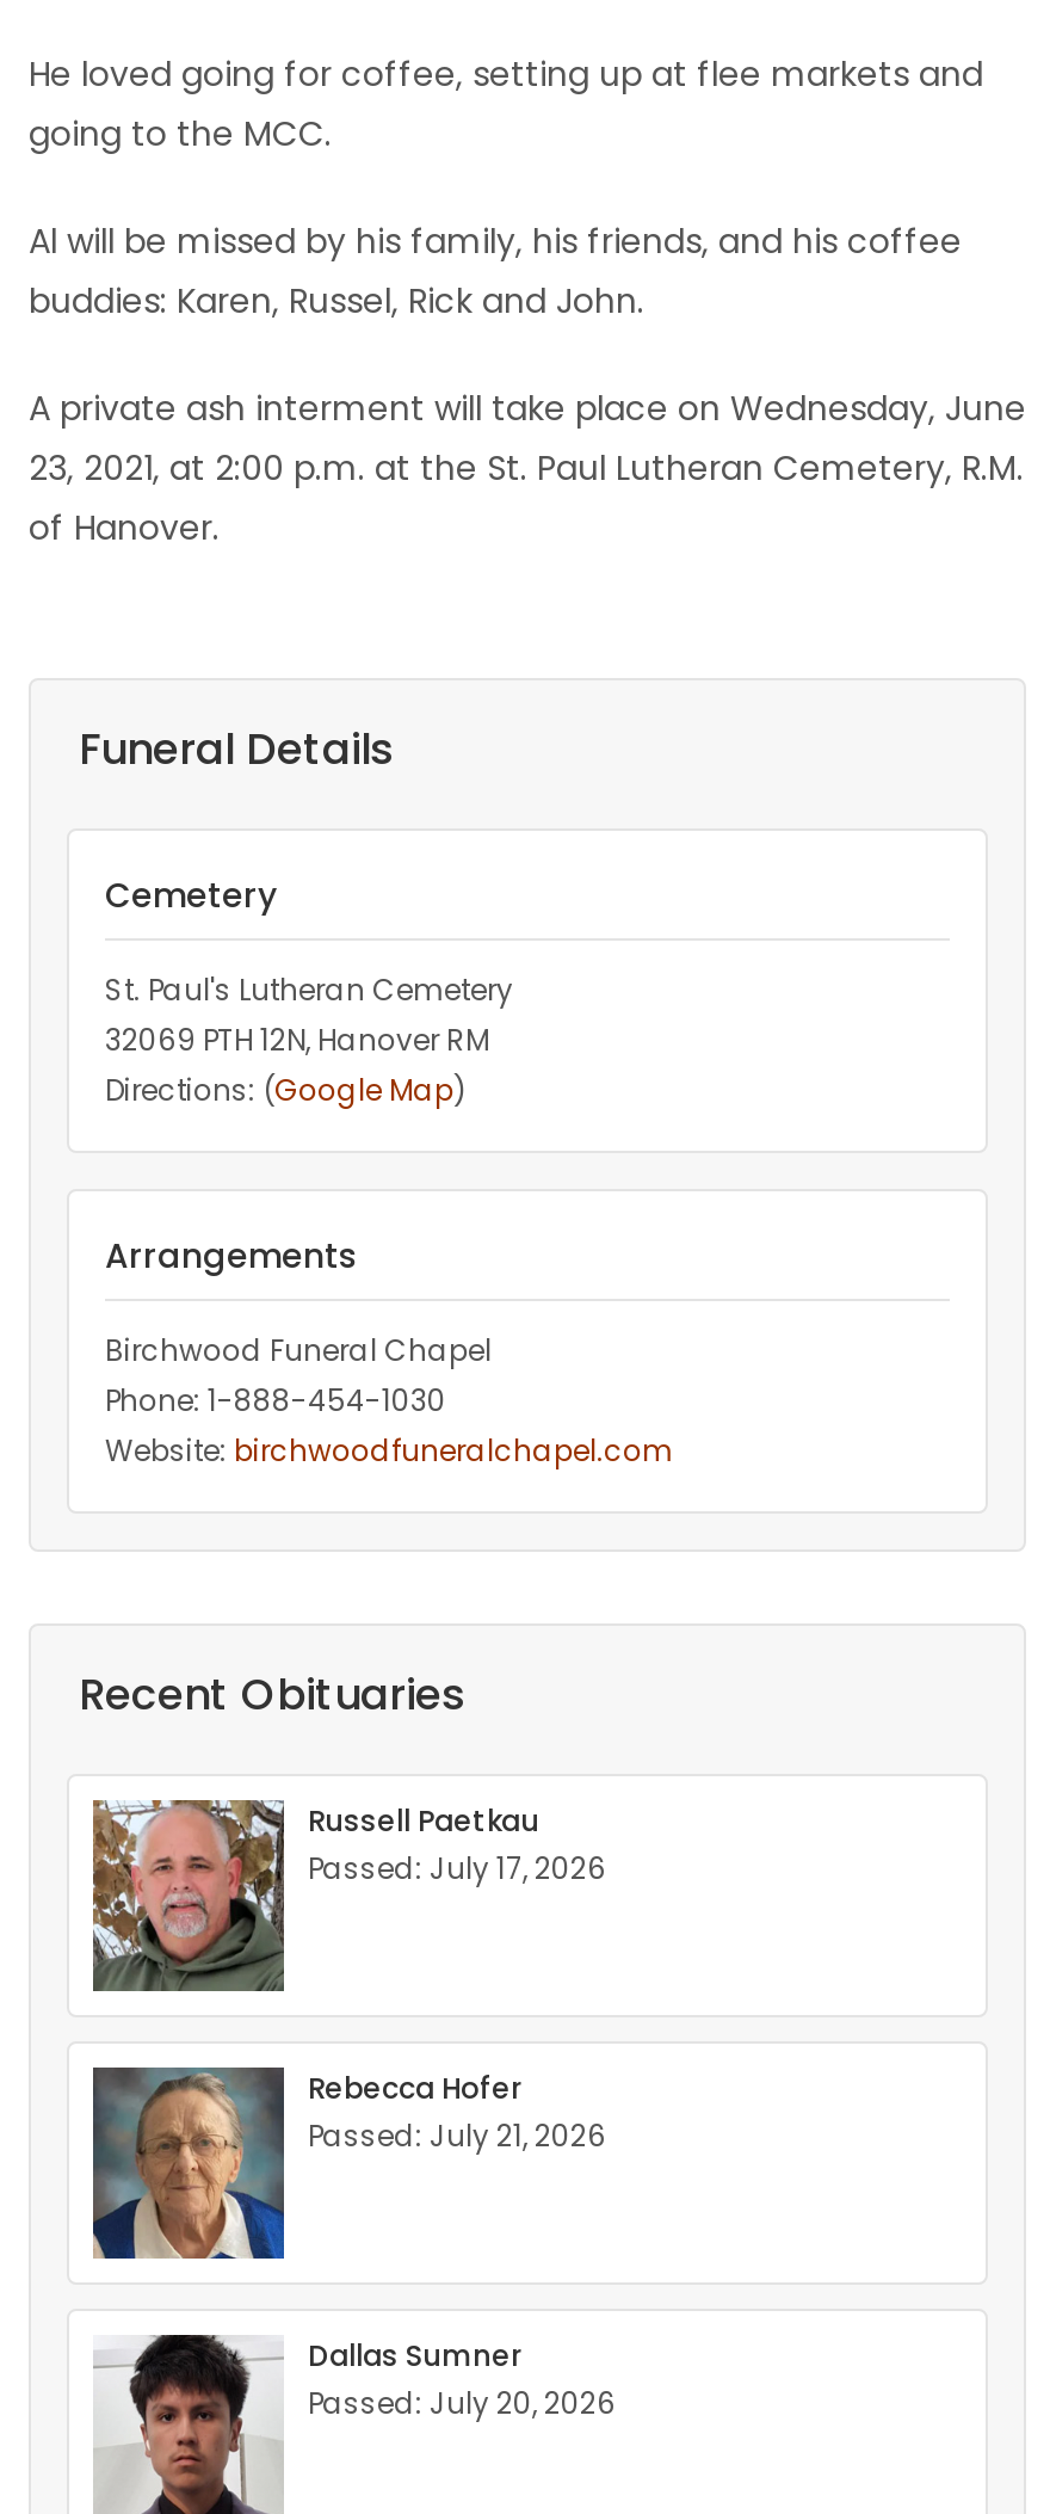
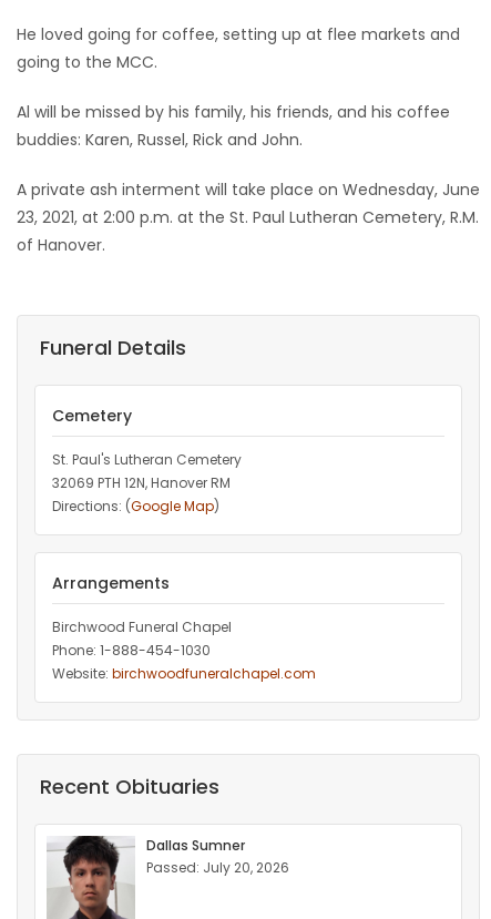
[91,1798,606,1994] [image] | Russell Paetkau | Passed: July 17, 2026 -> none
[91,2065,606,2261] [image] | Rebecca Hofer | Passed: July 21, 2026 -> none

